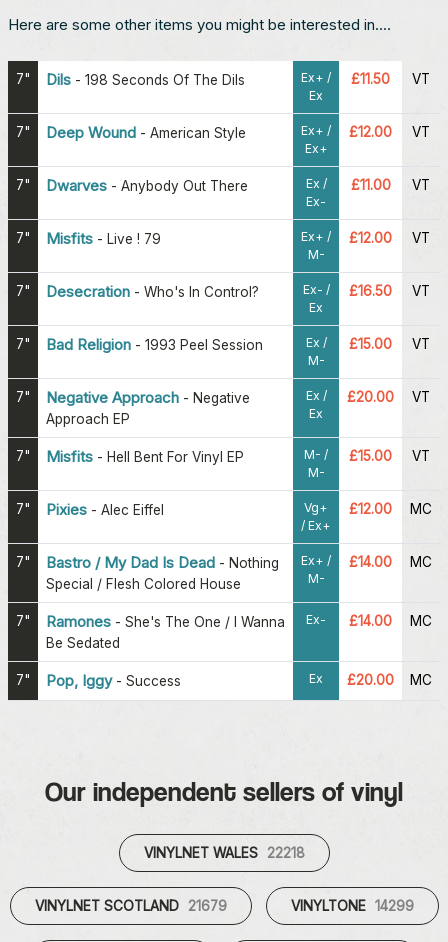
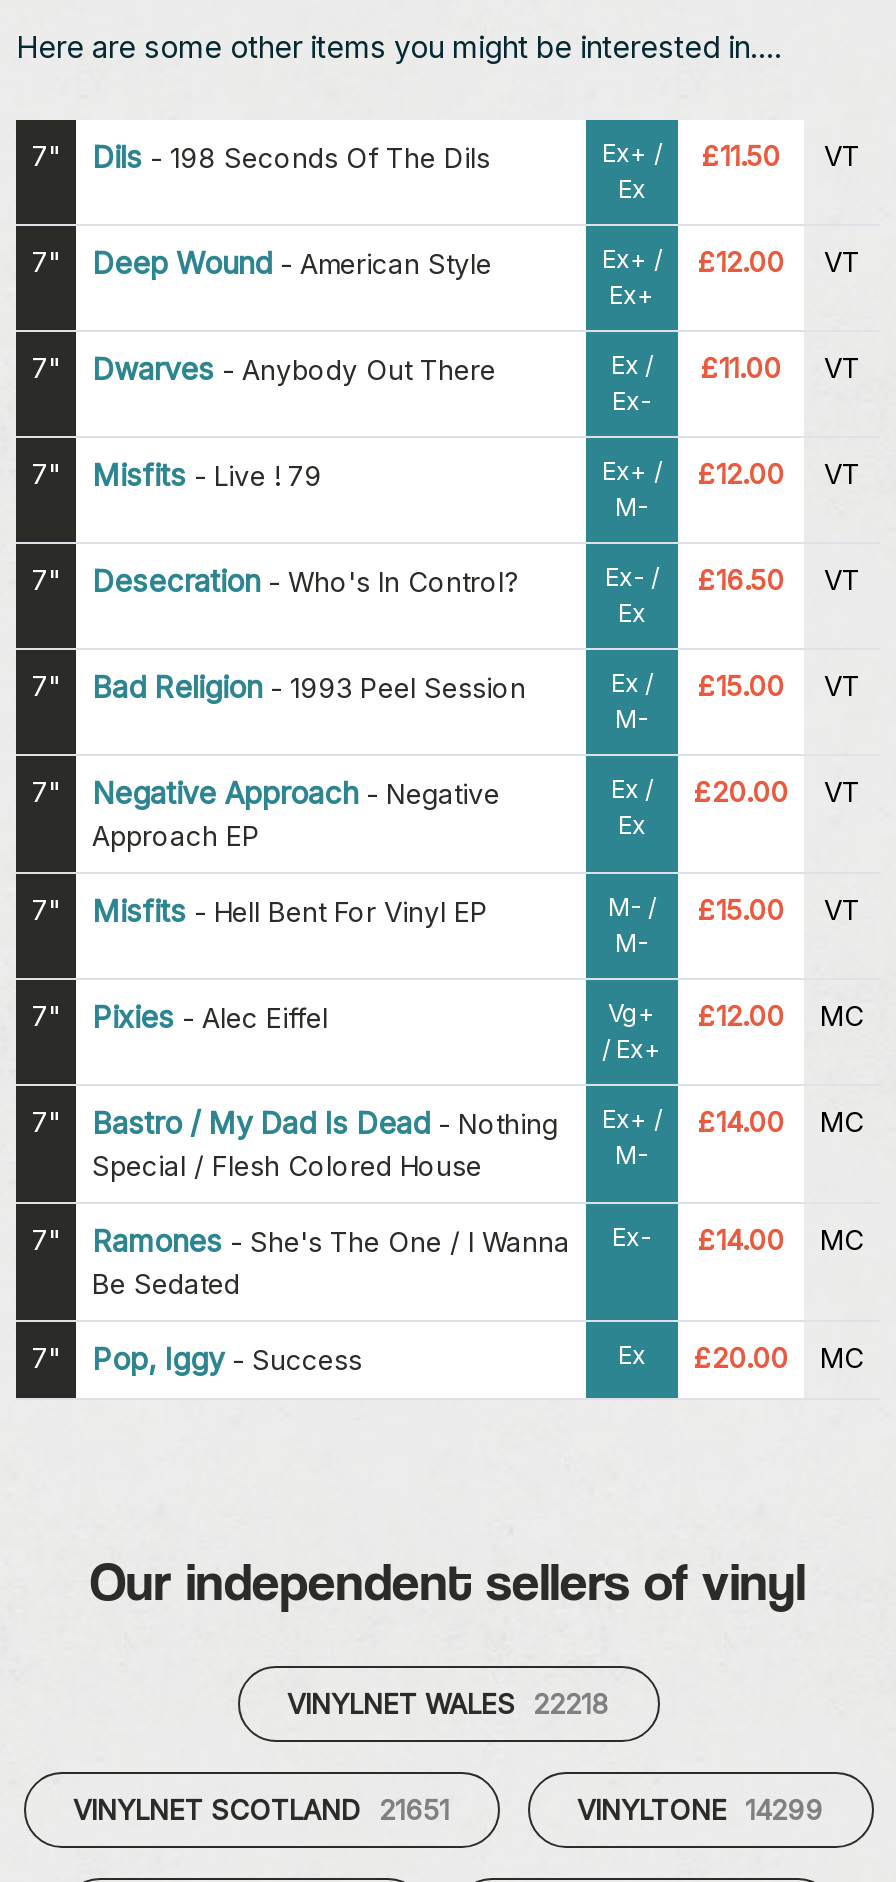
[34,898,226,914] VINYLNET SCOTLAND 21679 -> [73,1795,449,1827] VINYLNET SCOTLAND 21651

